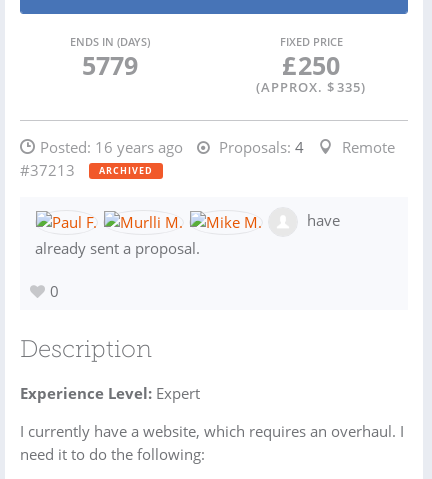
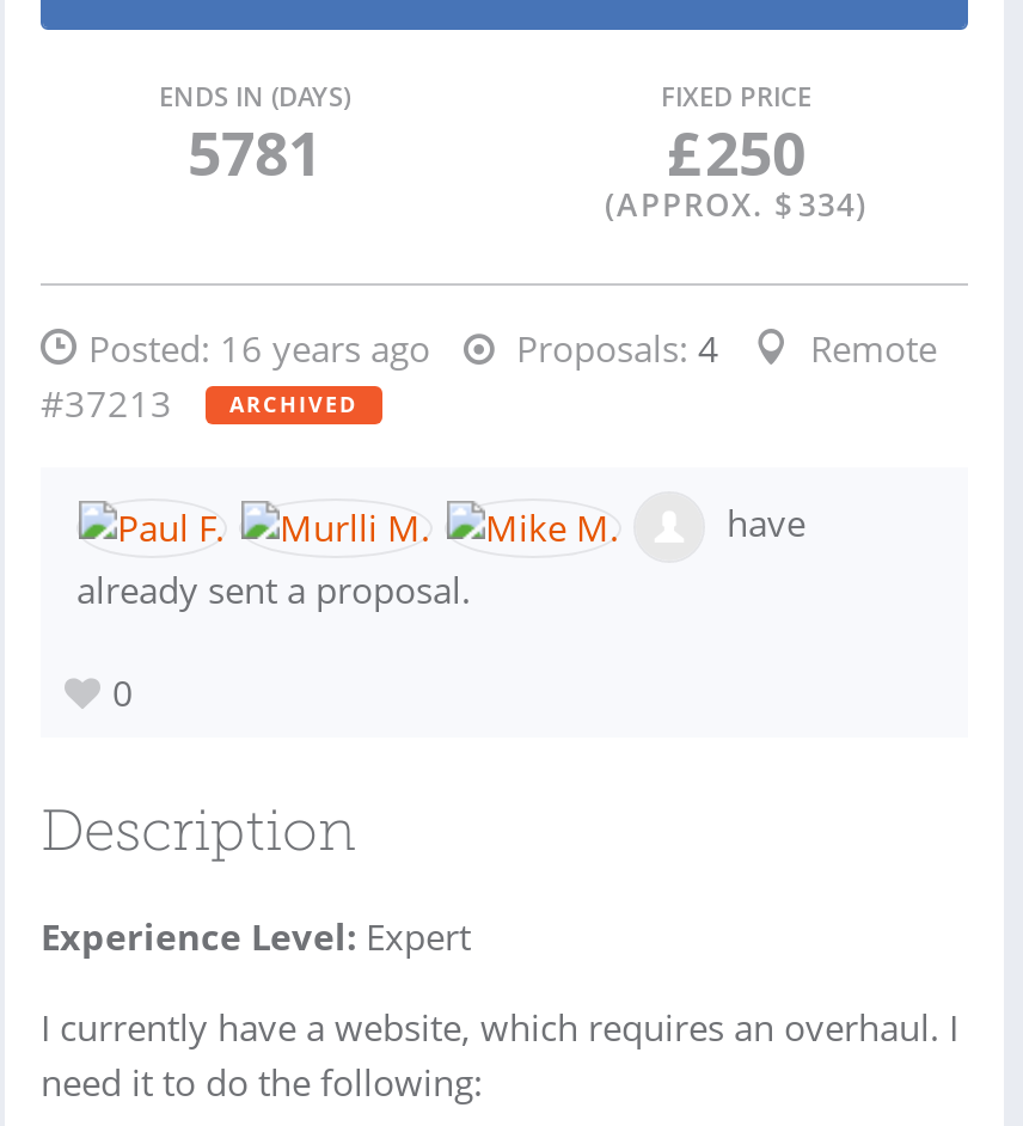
[81,48,137,82] 5779 -> [188,111,321,192] 5781
[256,78,366,96] (APPROX. $ 335) -> [605,183,868,226] (APPROX. $ 334)

